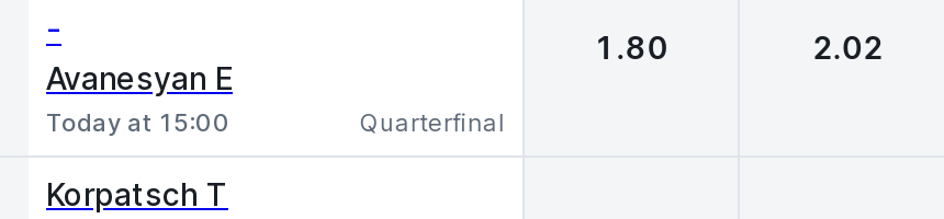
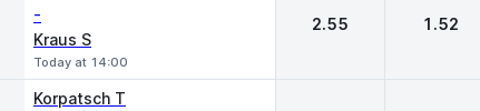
[594,28,883,66] 1.80 | 2.02 -> [312,14,459,33] 2.55 | 1.52
[46,59,505,138] Avanesyan E | Today at 15:00 | Quarterfinal -> [33,30,128,70] Kraus S | Today at 14:00

